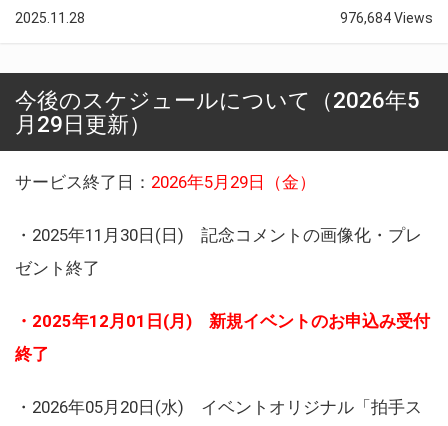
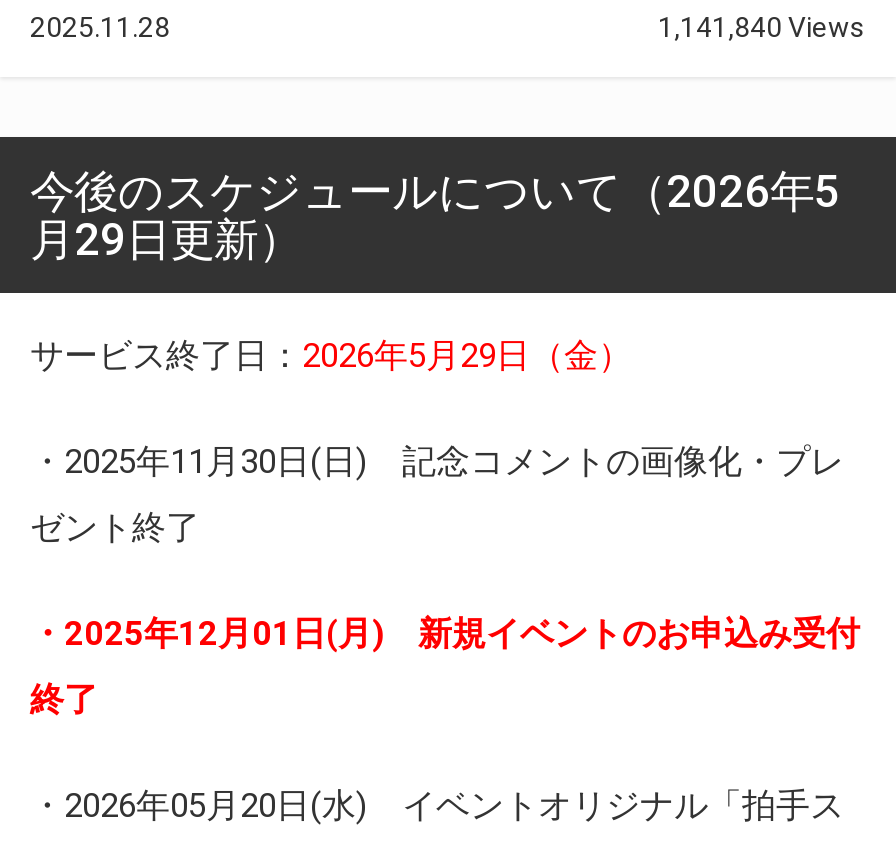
[340,10,433,26] 976,684 Views -> [658,11,866,43] 1,141,840 Views

